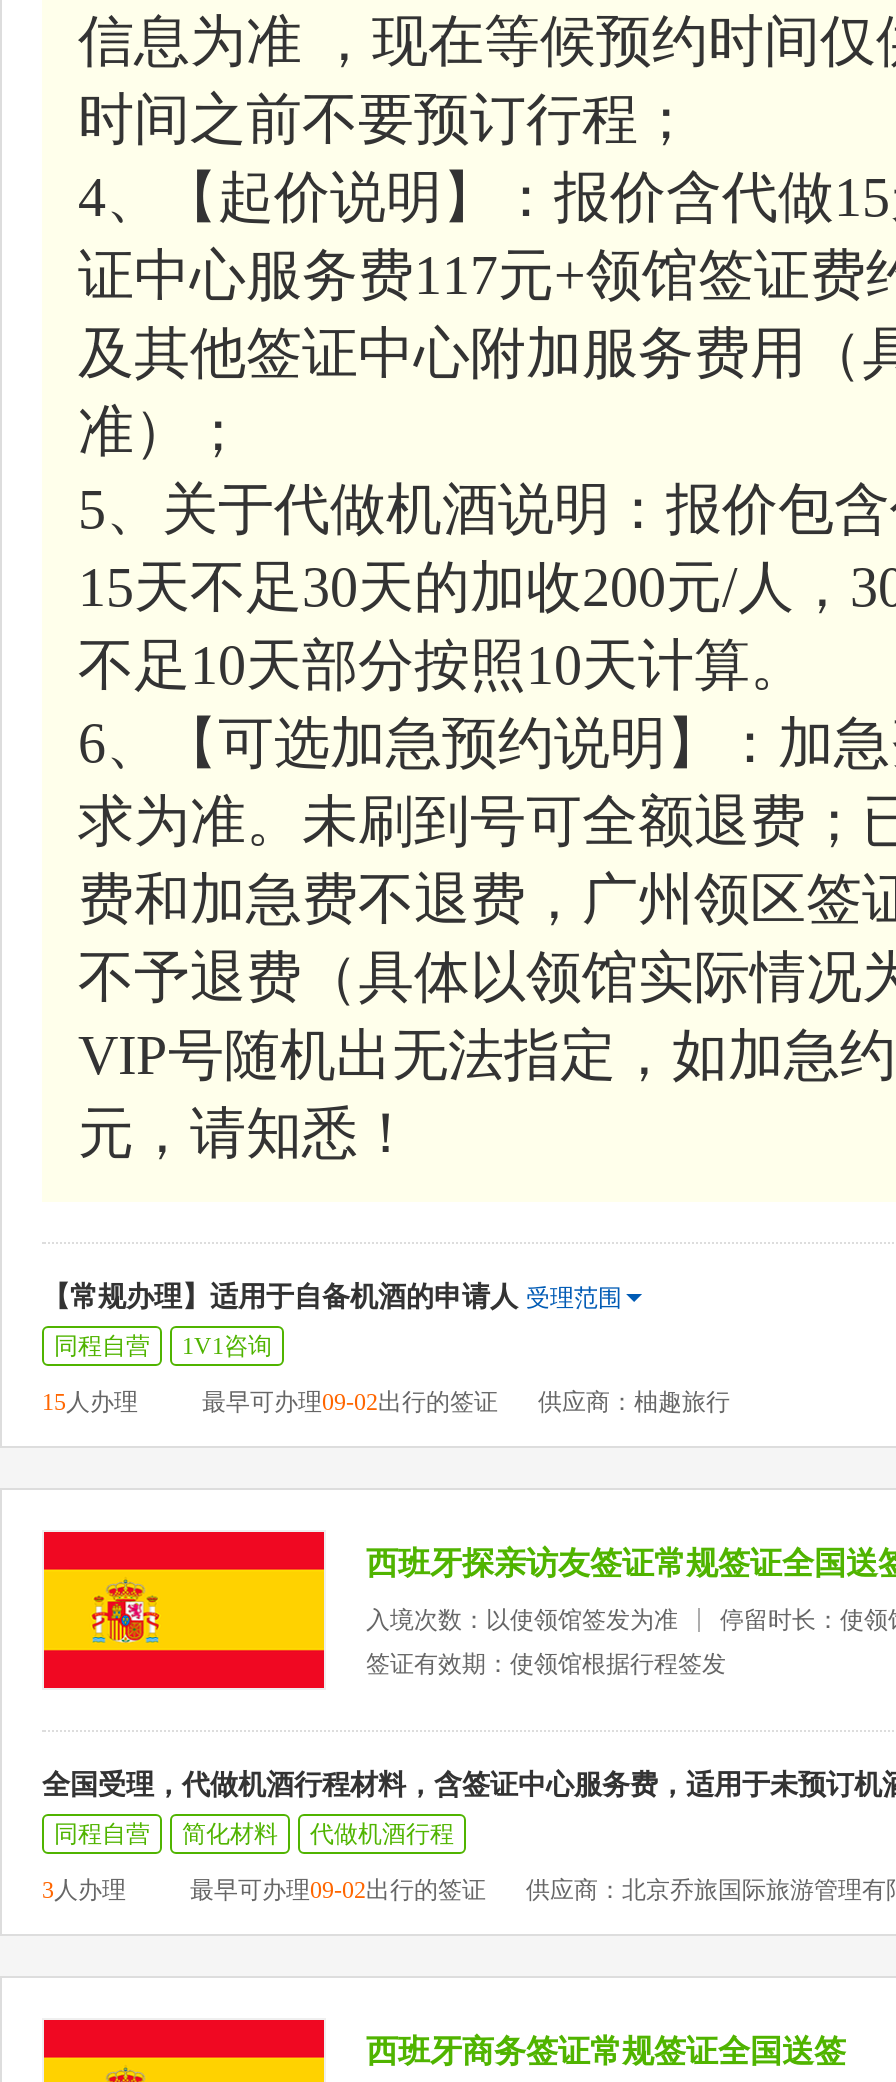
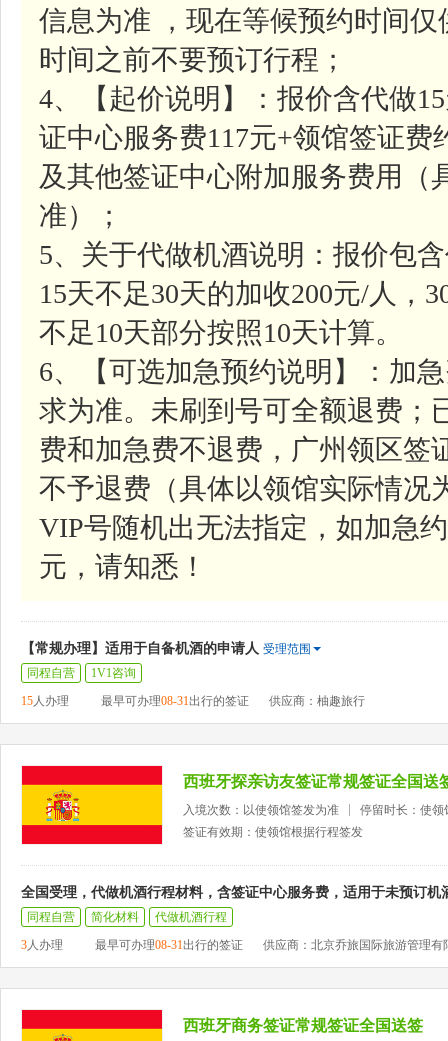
[202,1388,498,1416] 最早可办理09-02出行的签证 -> [101,694,249,708] 最早可办理08-31出行的签证
[190,1876,486,1904] 最早可办理09-02出行的签证 -> [95,938,243,952] 最早可办理08-31出行的签证

